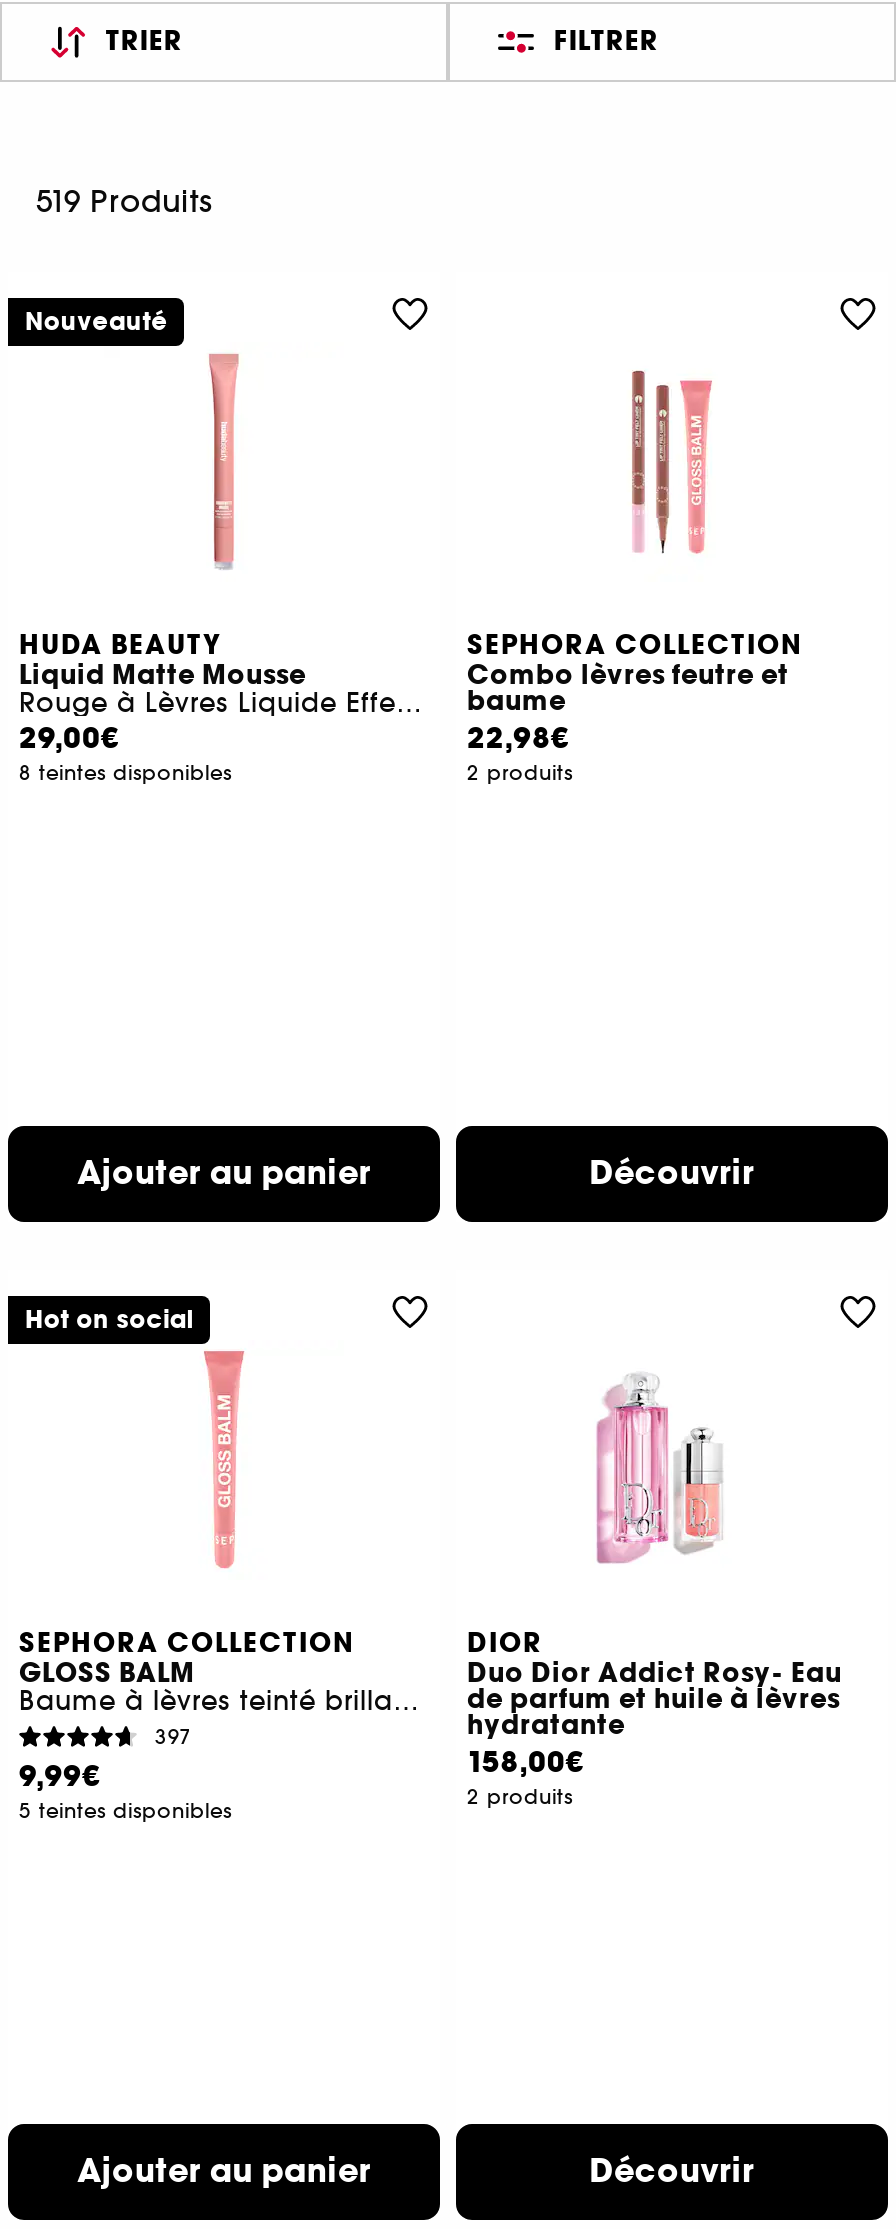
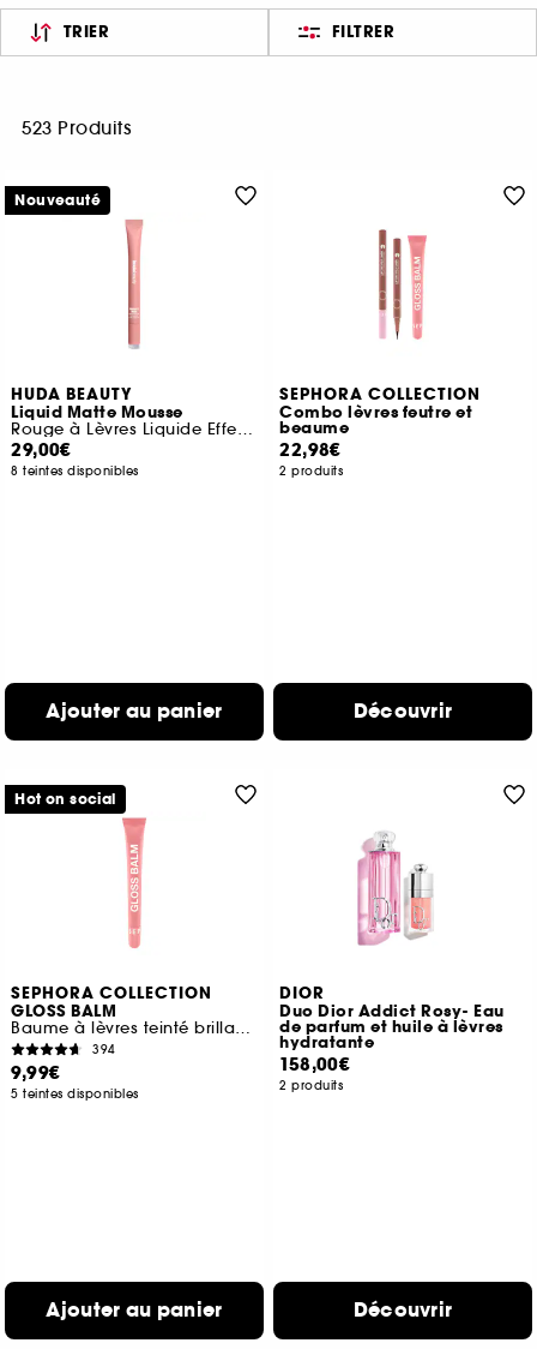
[36,182,212,220] 519 Produits -> [22,116,131,139] 523 Produits
[467,684,566,720] baume -> [280,418,349,439] beaume
[155,1723,192,1749] 397 -> [93,1041,116,1057] 394

